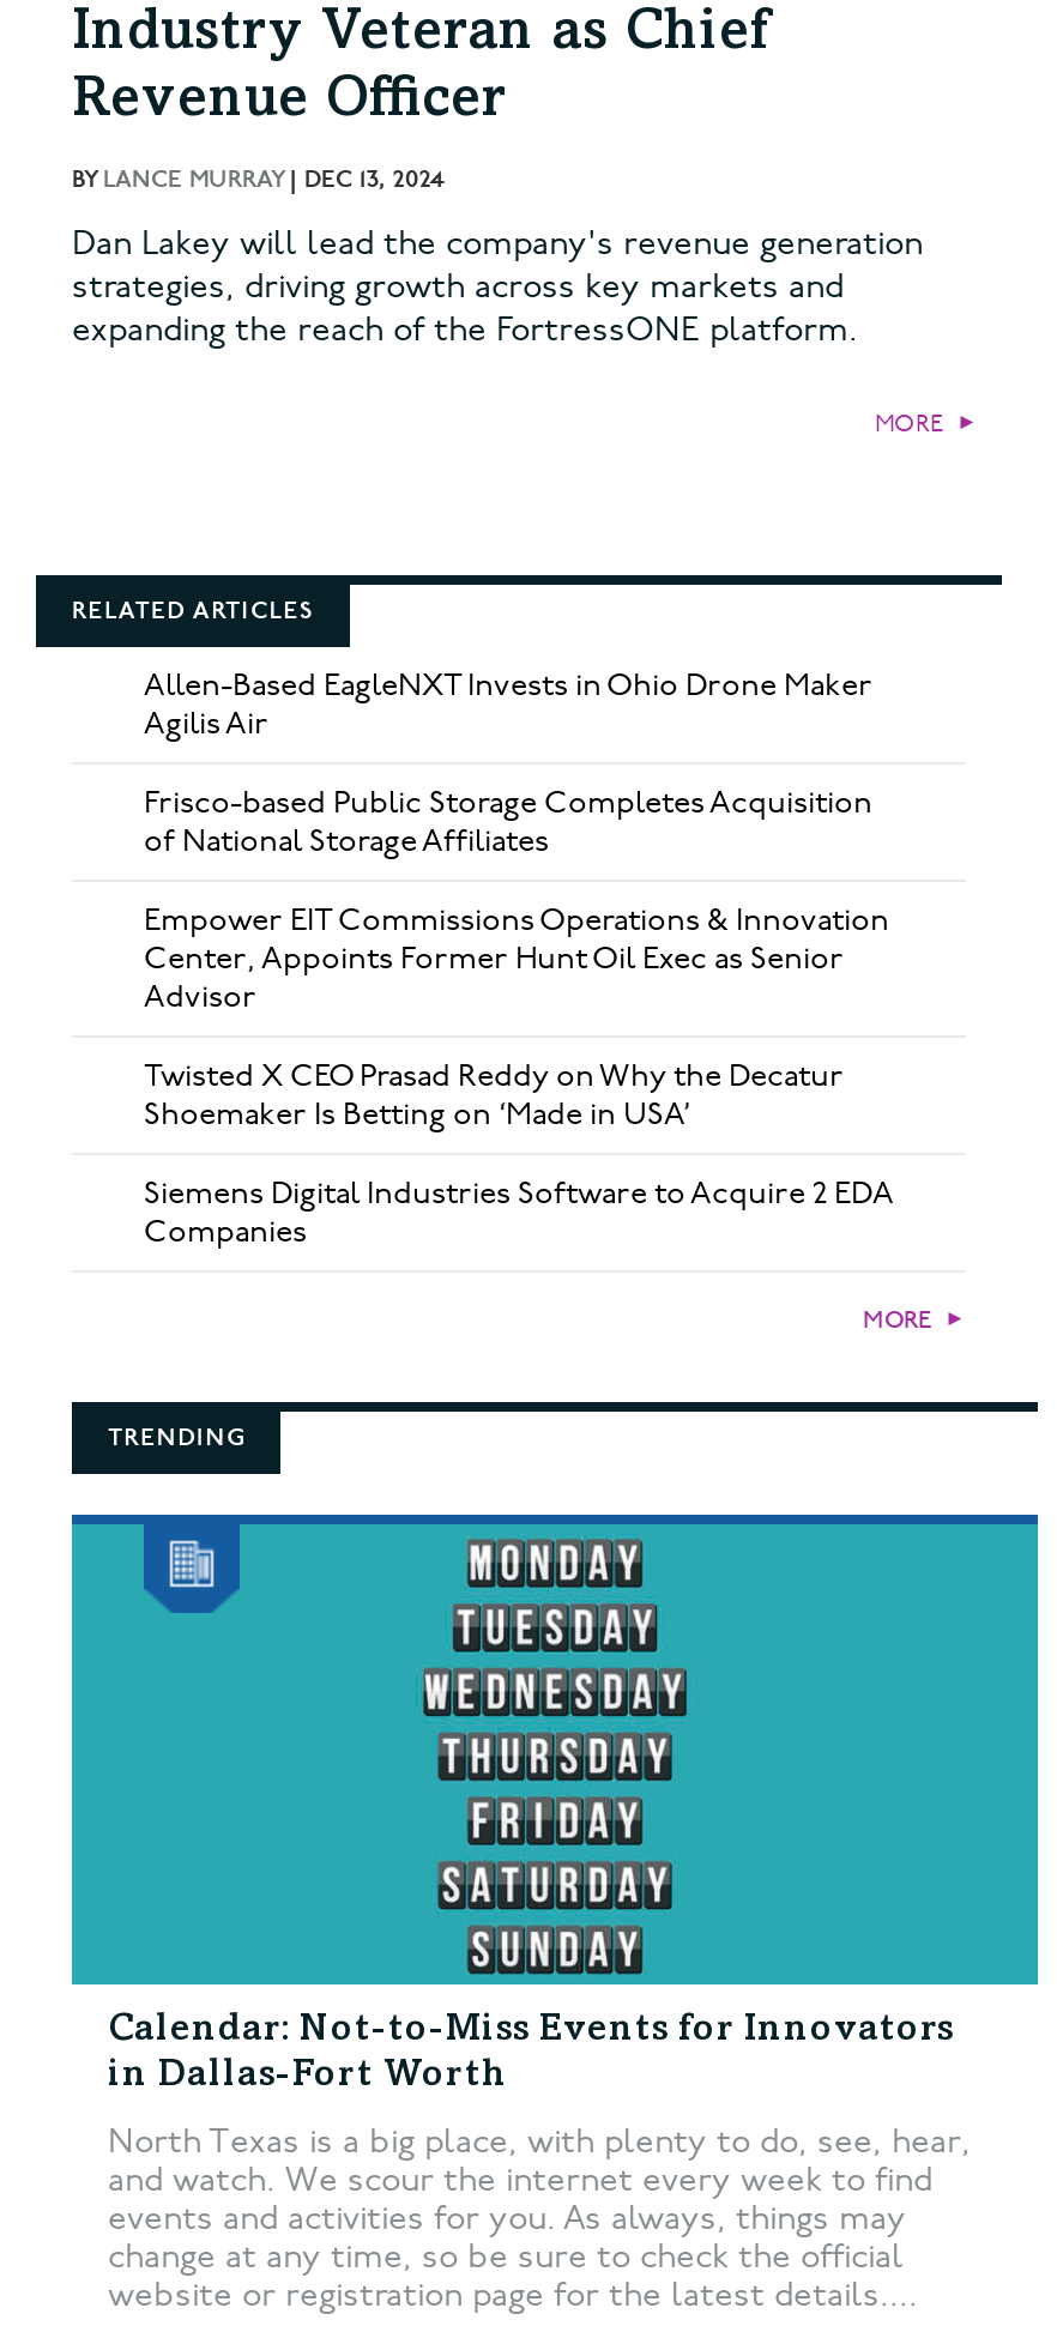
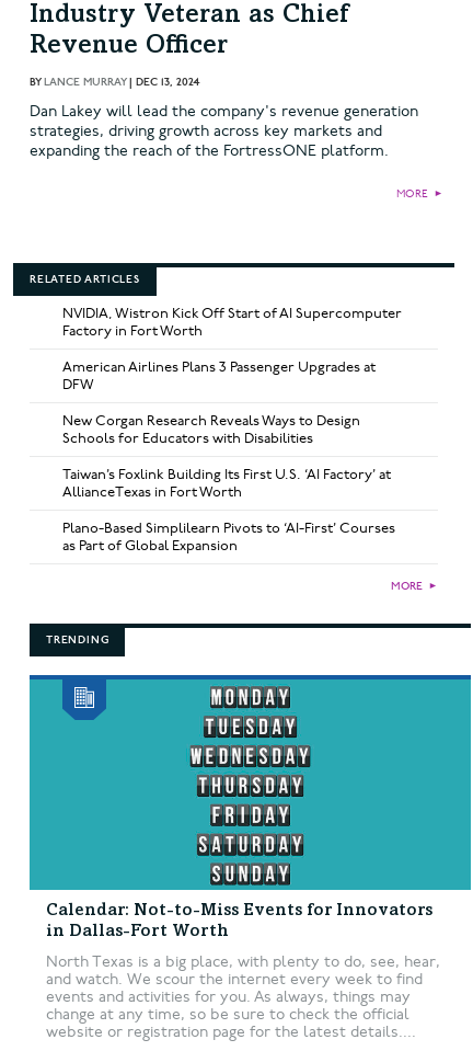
[144,666,872,743] Allen-Based EagleNXT Invests in Ohio Drone Maker | Agilis Air -> [62,304,402,340] NVIDIA, Wistron Kick Off Start of AI Supercomputer | Factory in Fort Worth
[144,783,872,860] Frisco-based Public Storage Completes Acquisition | of National Storage Affiliates -> [62,358,376,393] American Airlines Plans 3 Passenger Upgrades at | DFW
[144,901,889,1016] Empower EIT Commissions Operations & Innovation | Center, Appoints Former Hunt Oil Exec as Senior | Advisor -> [62,412,360,447] New Corgan Research Reveals Ways to Design | Schools for Educators with Disabilities
[144,1056,844,1133] Twisted X CEO Prasad Reddy on Why the Decatur | Shoemaker Is Betting on ‘Made in USA’ -> [62,466,391,501] Taiwan’s Foxlink Building Its First U.S. ‘AI Factory’ at | AllianceTexas in Fort Worth
[144,1174,894,1251] Siemens Digital Industries Software to Acquire 2 EDA | Companies -> [62,519,395,554] Plano-Based Simplilearn Pivots to ‘AI-First’ Courses | as Part of Global Expansion

